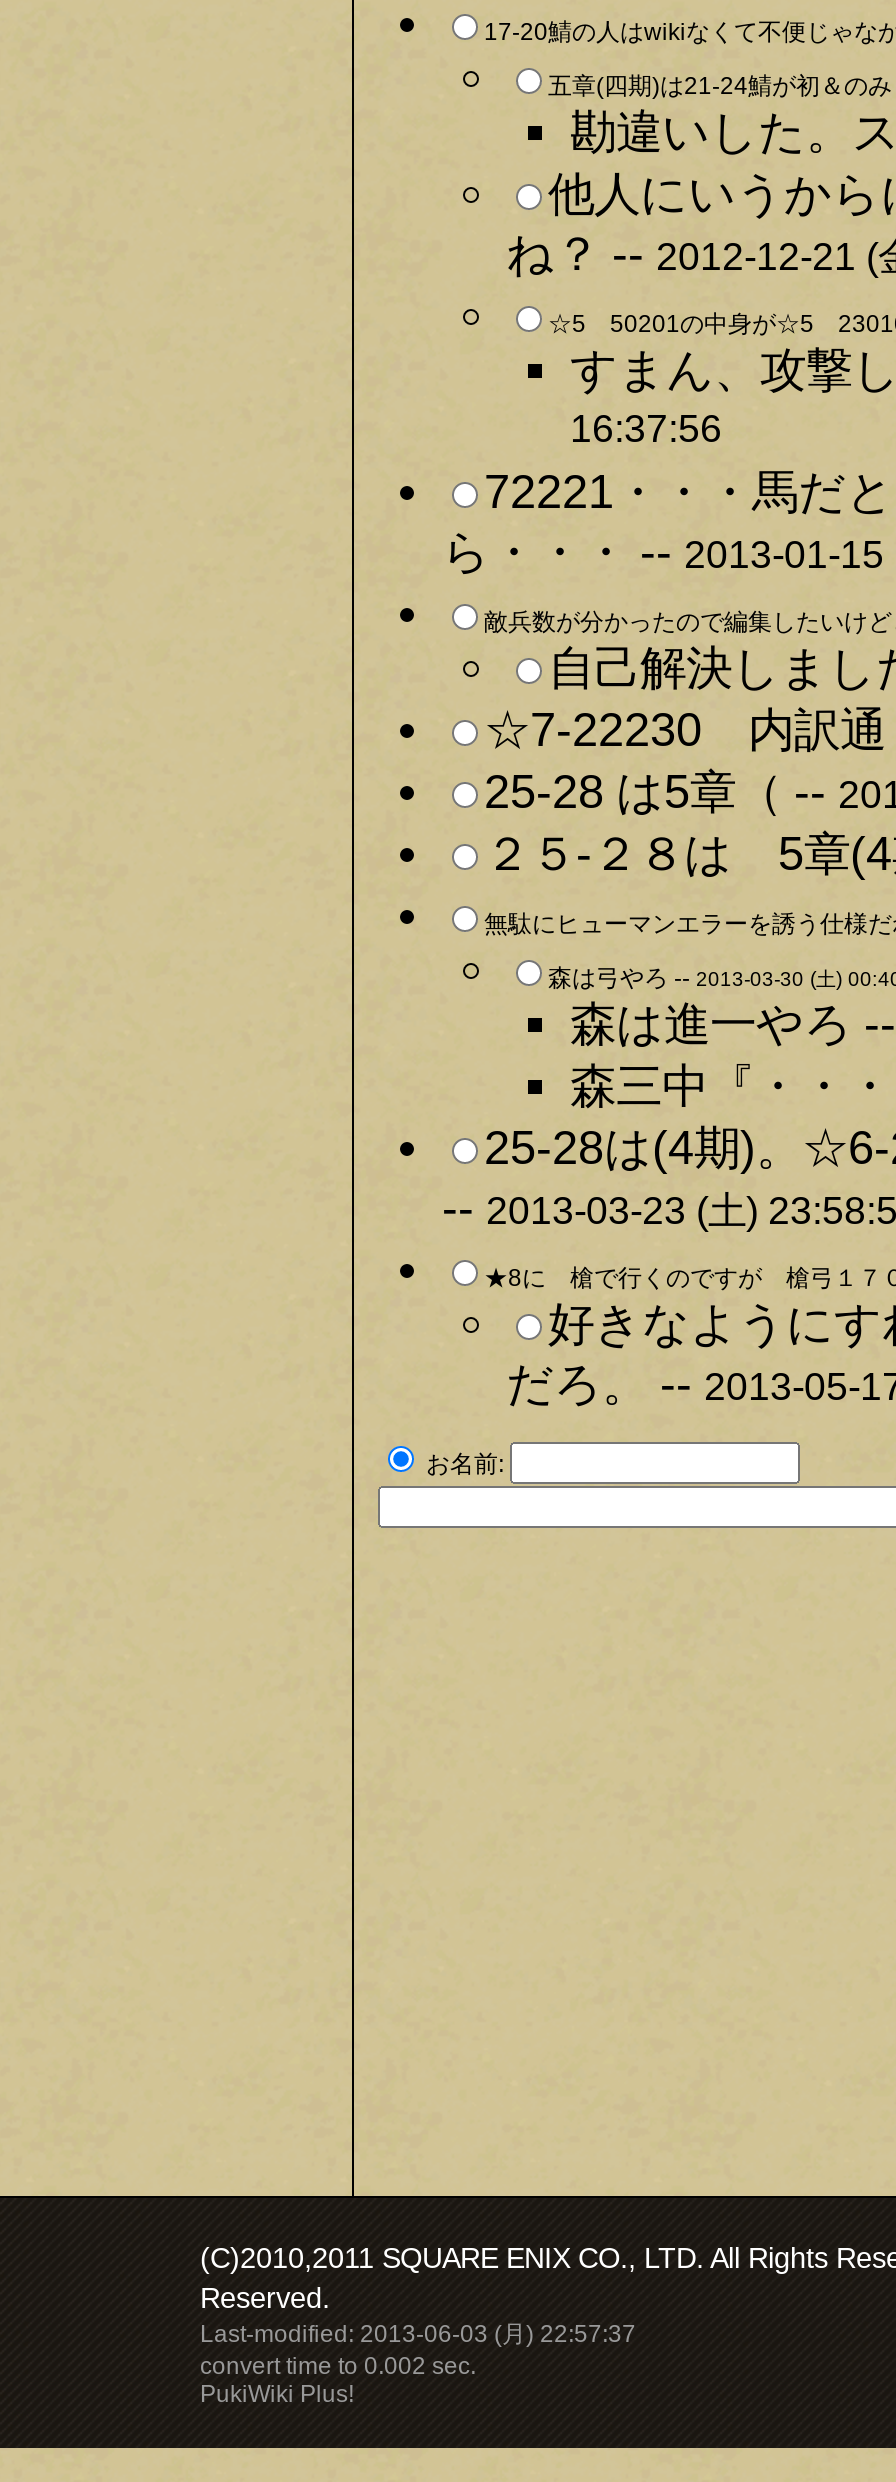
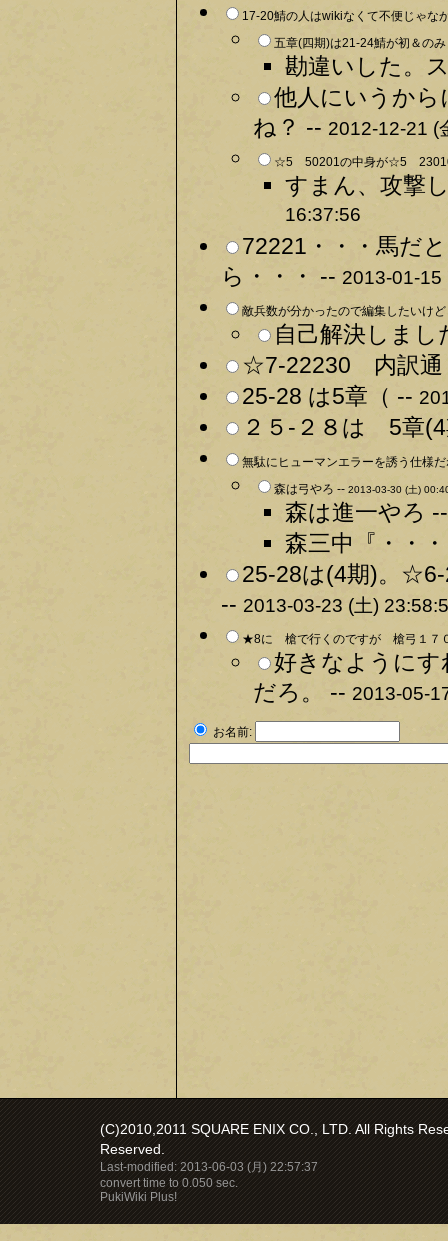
[200,2352,476,2380] convert time to 0.002 sec. -> [100,1176,238,1190] convert time to 0.050 sec.

